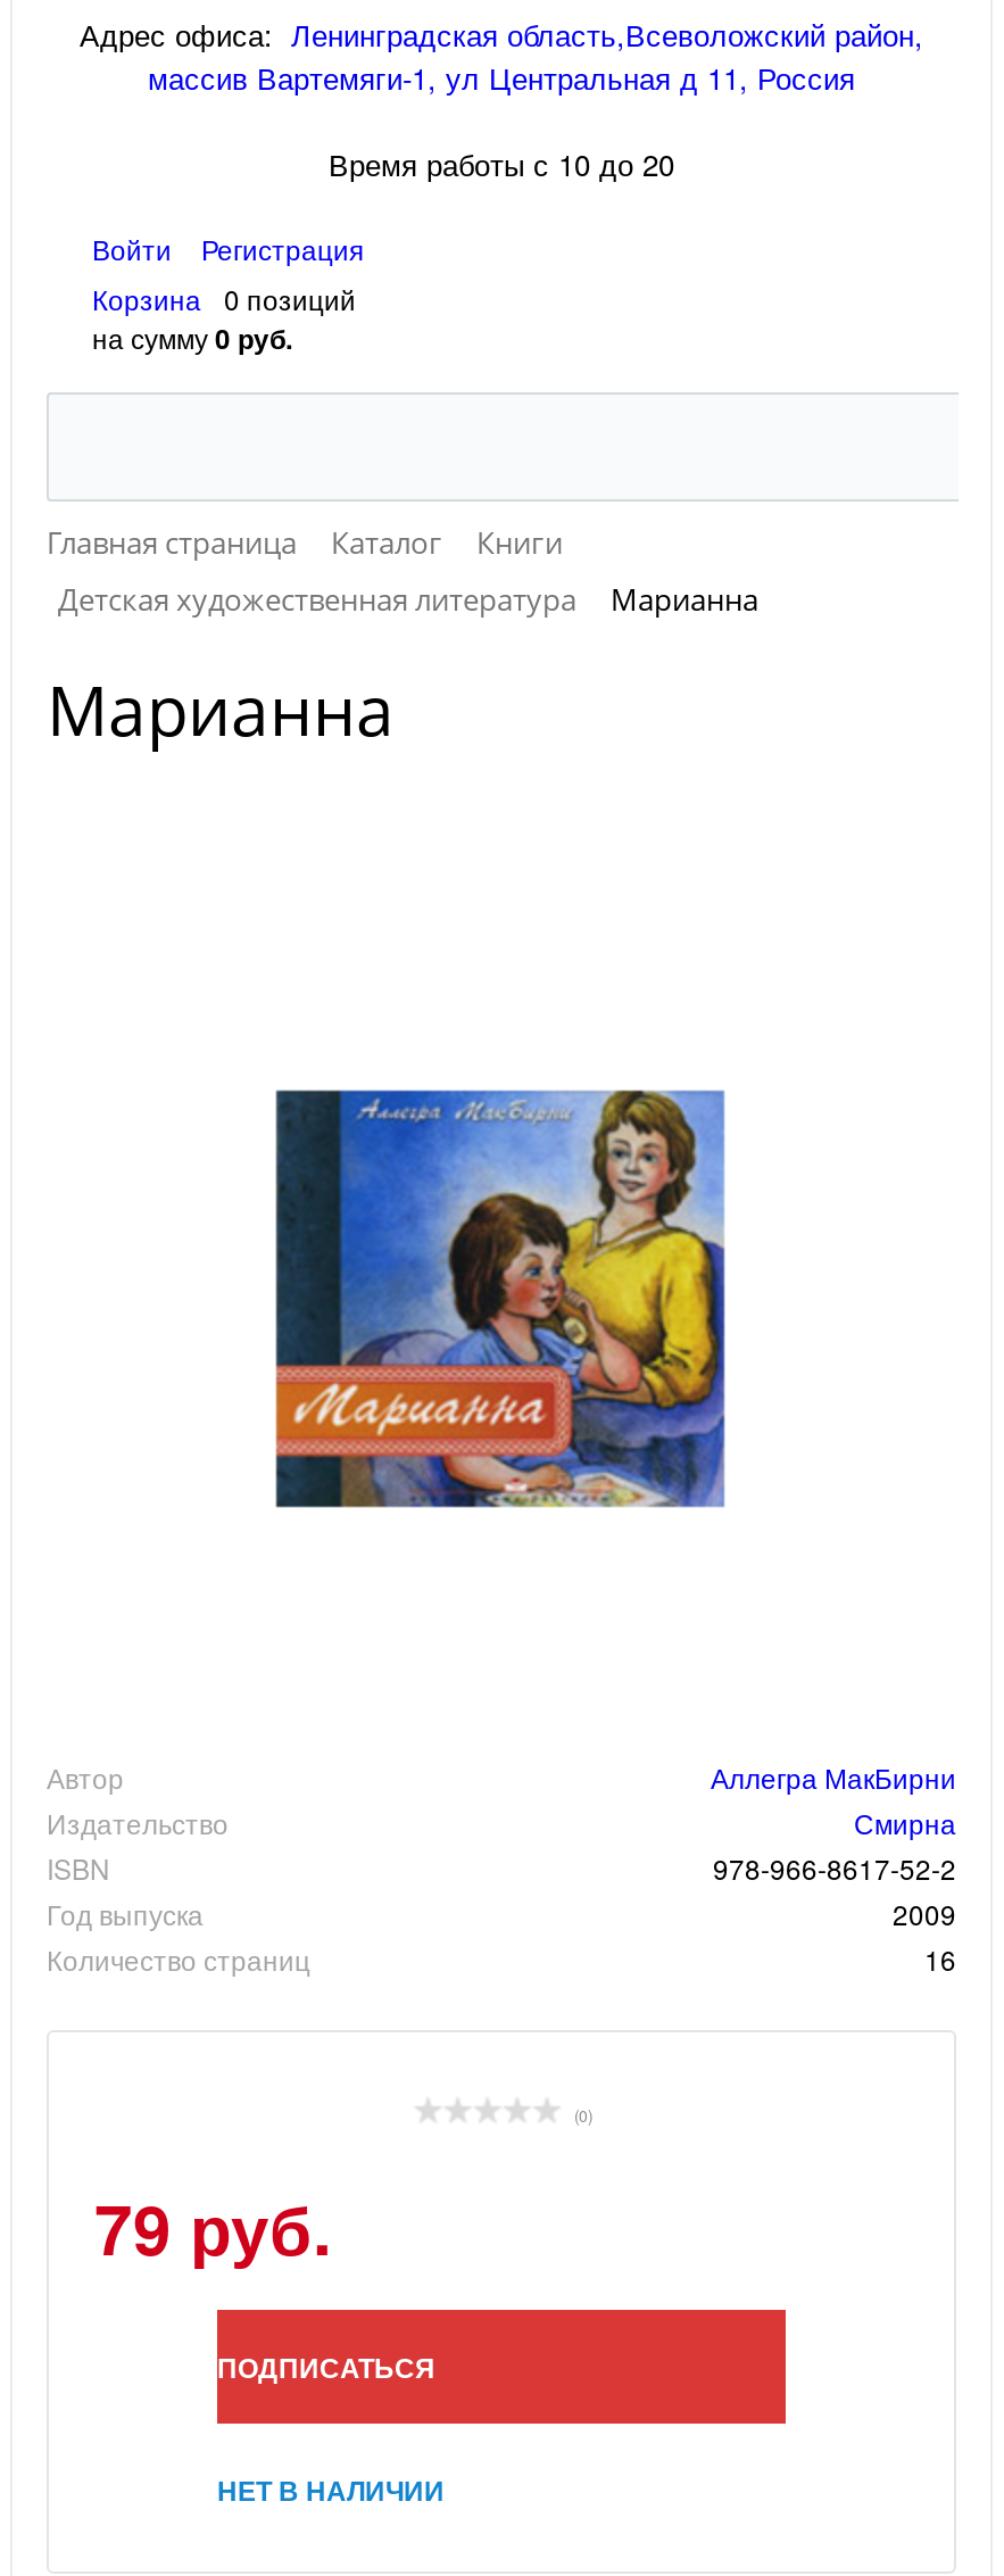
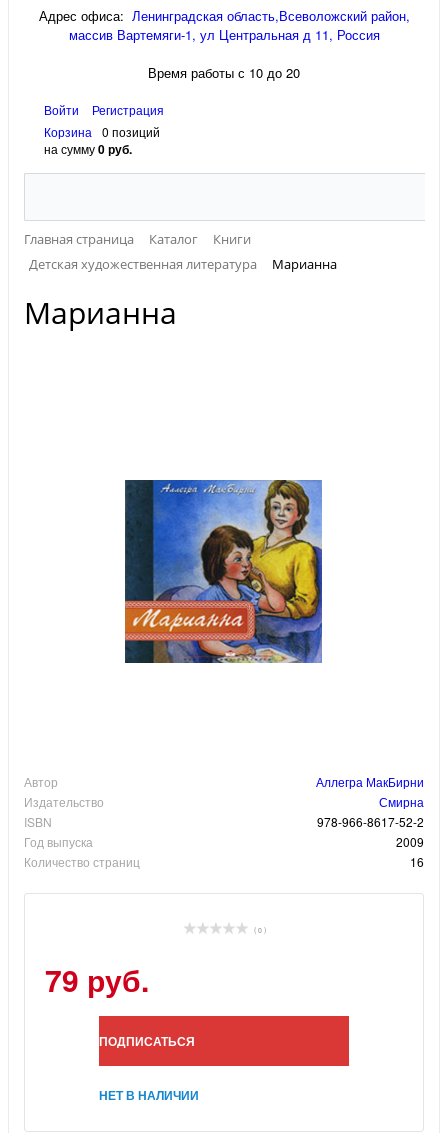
[574,2103,592,2126] (0) -> [254,925,266,935] ( 0 )

